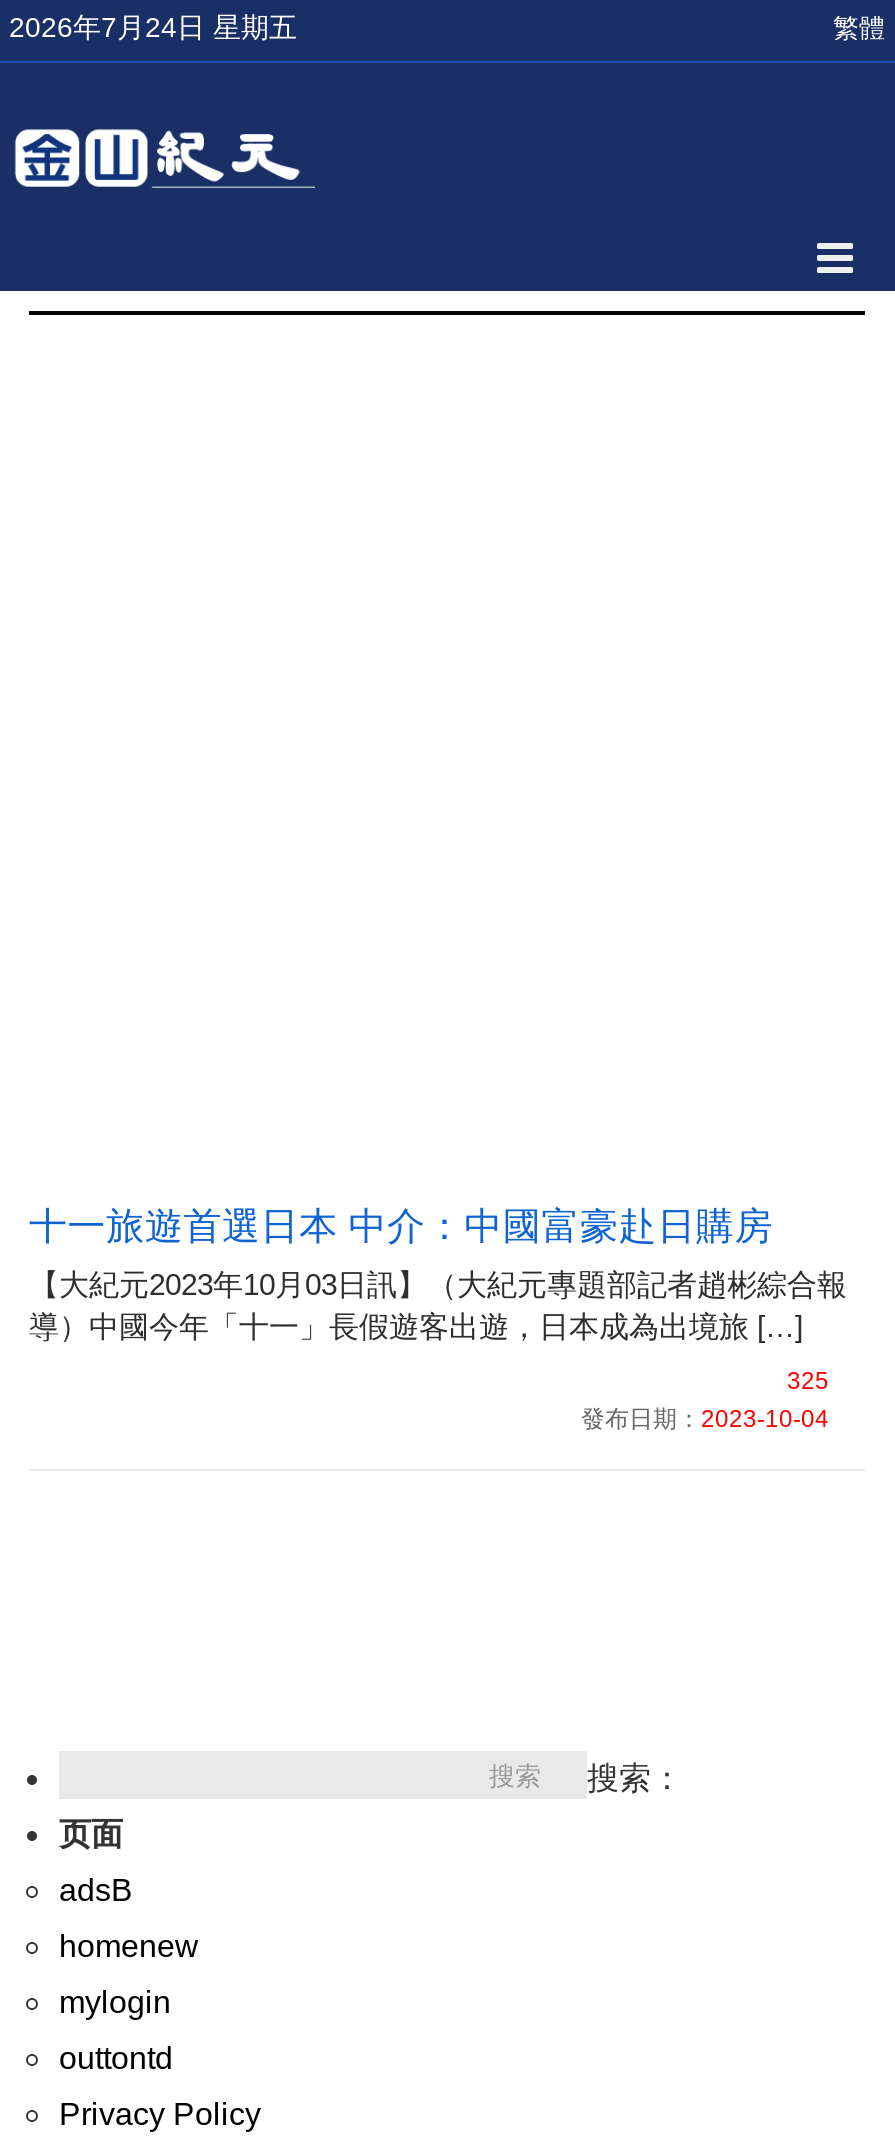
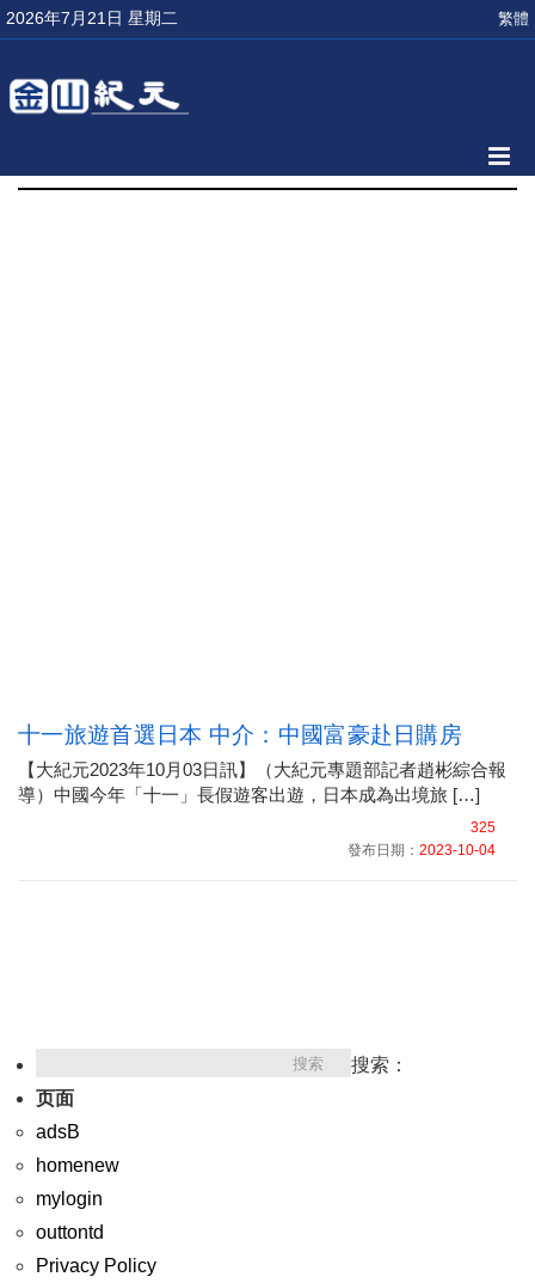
[9,11,297,43] 2026年7月24日 星期五 -> [6,8,178,28] 2026年7月21日 星期二

